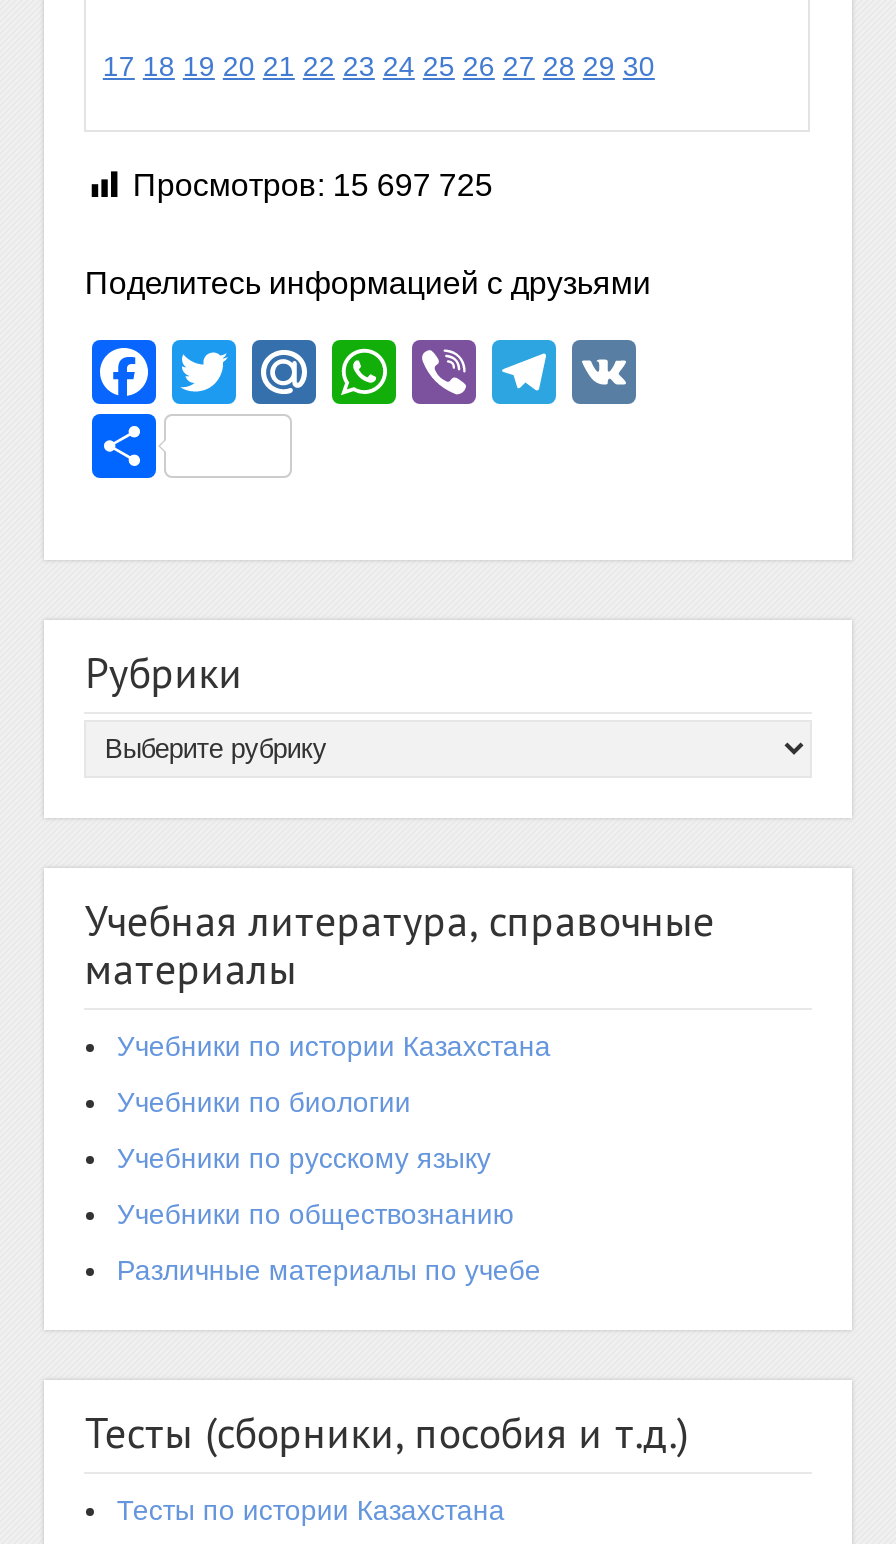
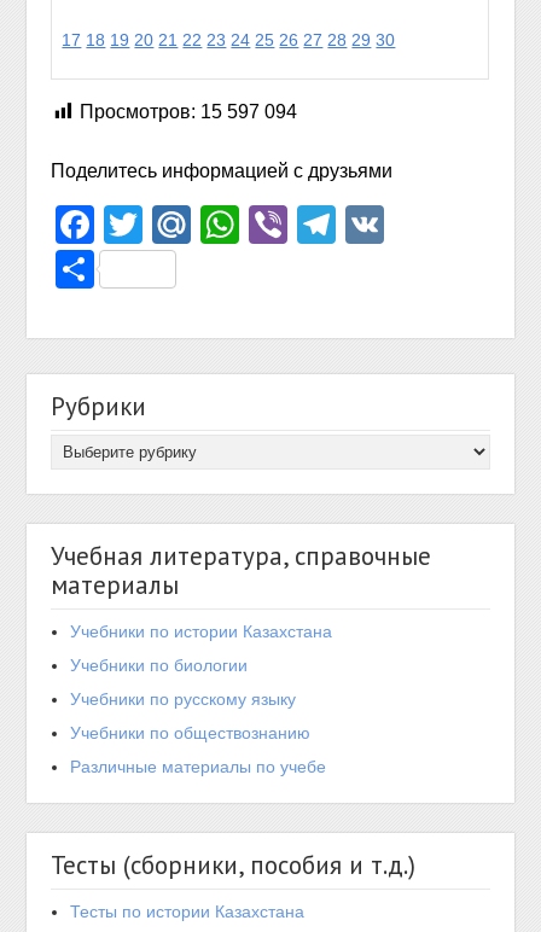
[133,168,493,202] Просмотров: 15 697 725 -> [80,101,298,122] Просмотров: 15 597 094

